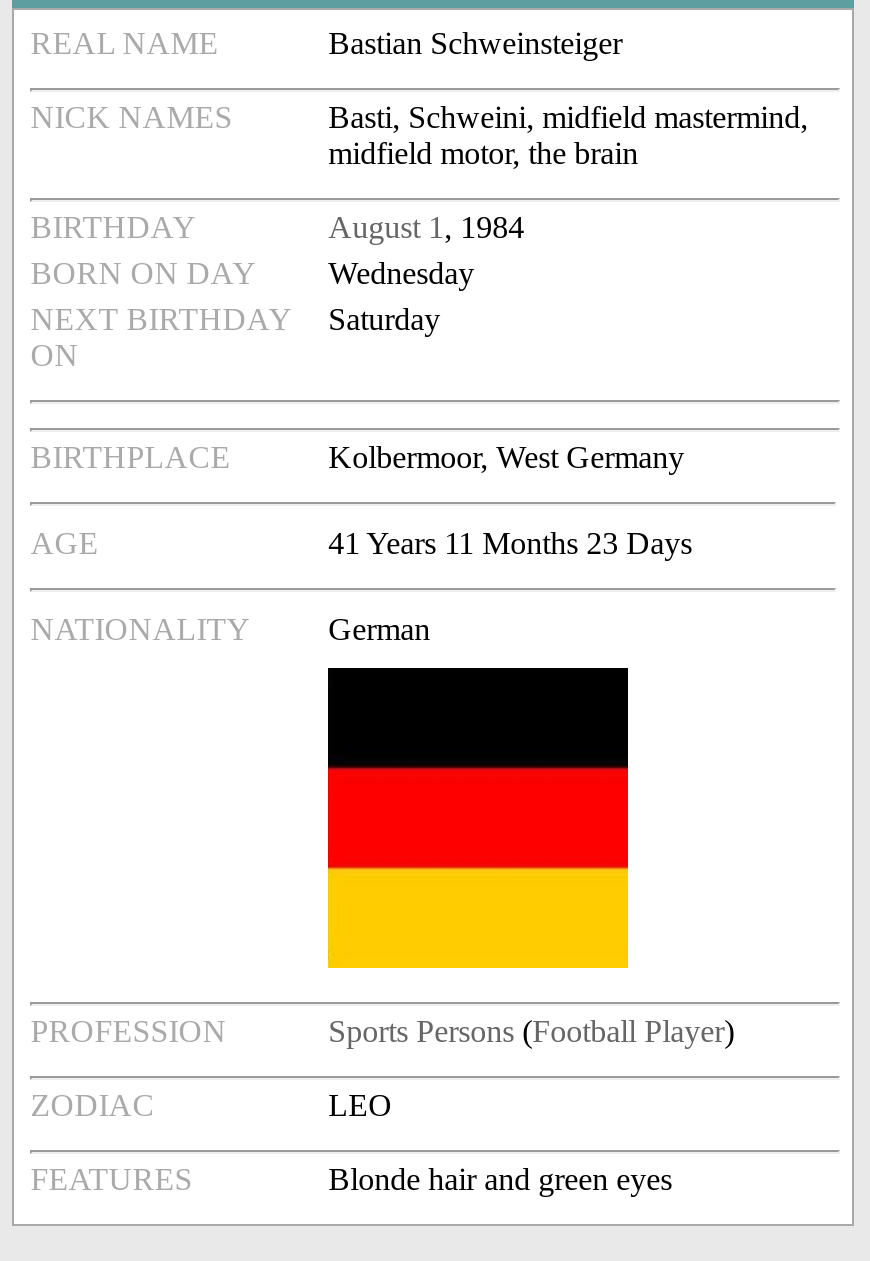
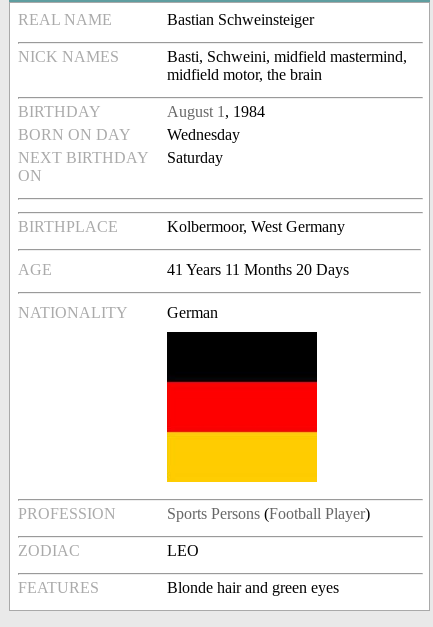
[328,527,692,561] 41 Years 11 Months 23 Days -> [167,261,349,278] 41 Years 11 Months 20 Days

